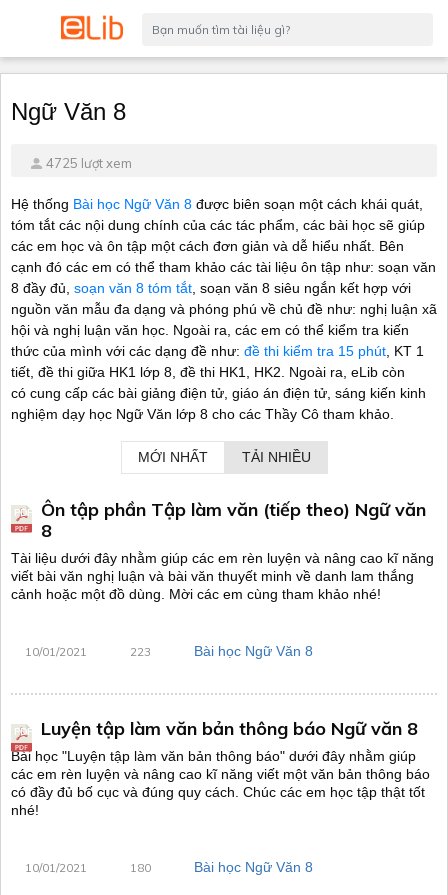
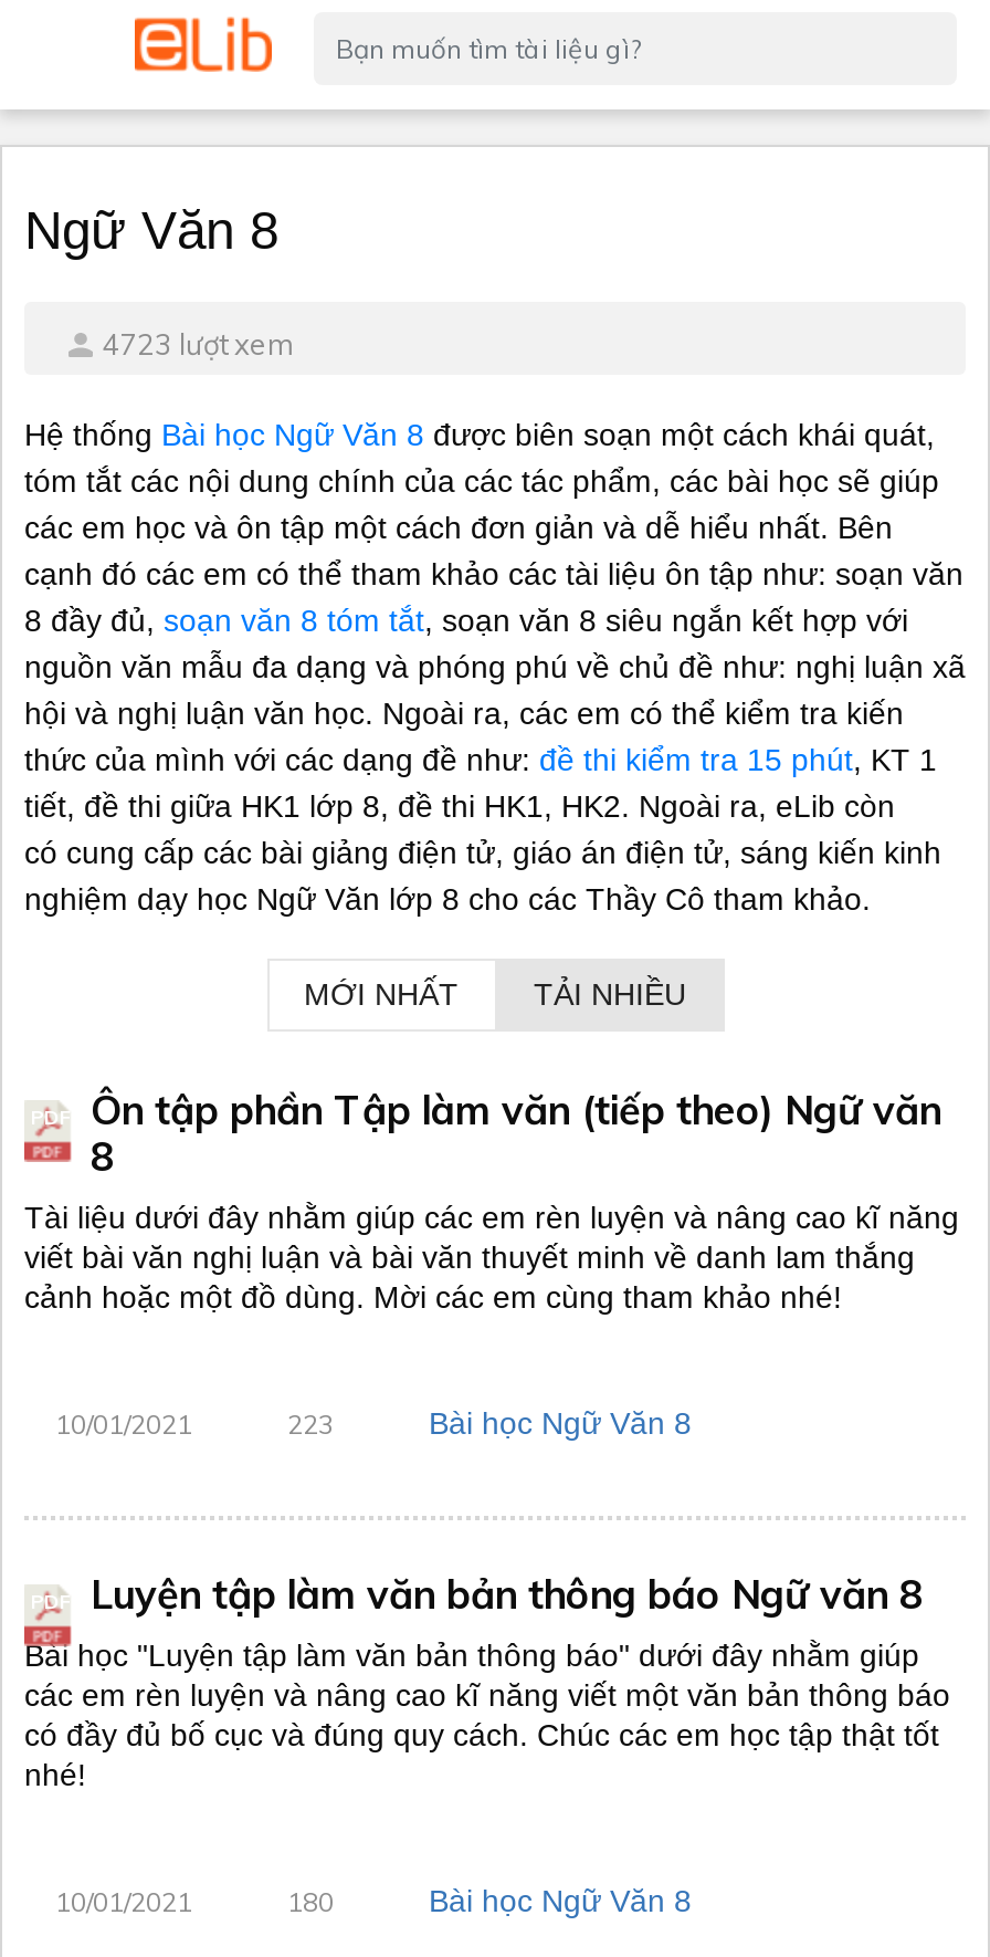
[46,155,132,171] 4725 lượt xem -> [102,326,292,362] 4723 lượt xem

